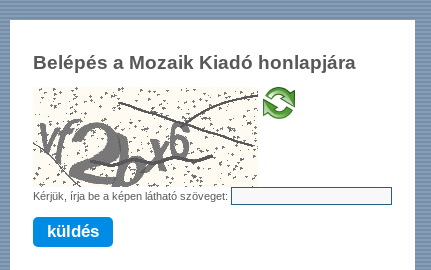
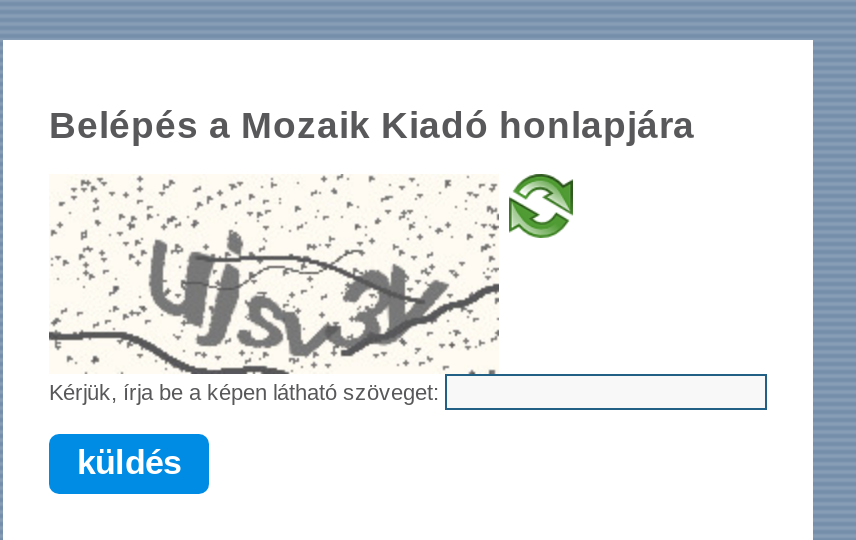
[32,87,259,188] [image] -> [47,174,501,376] [image]

